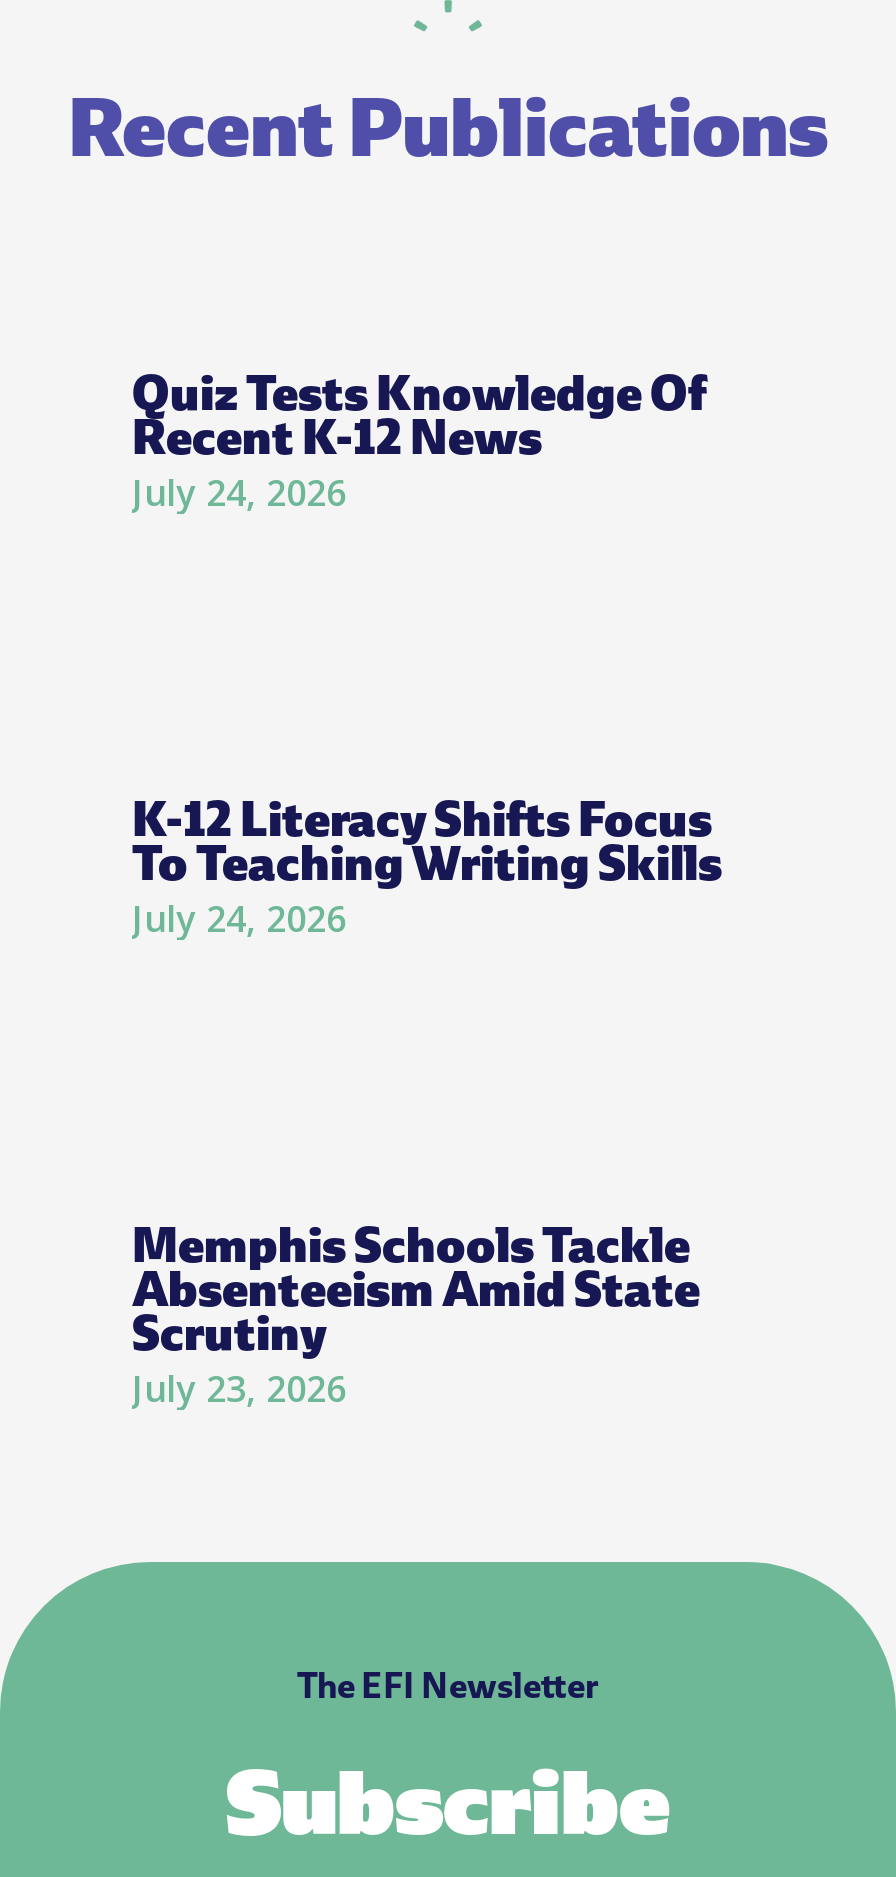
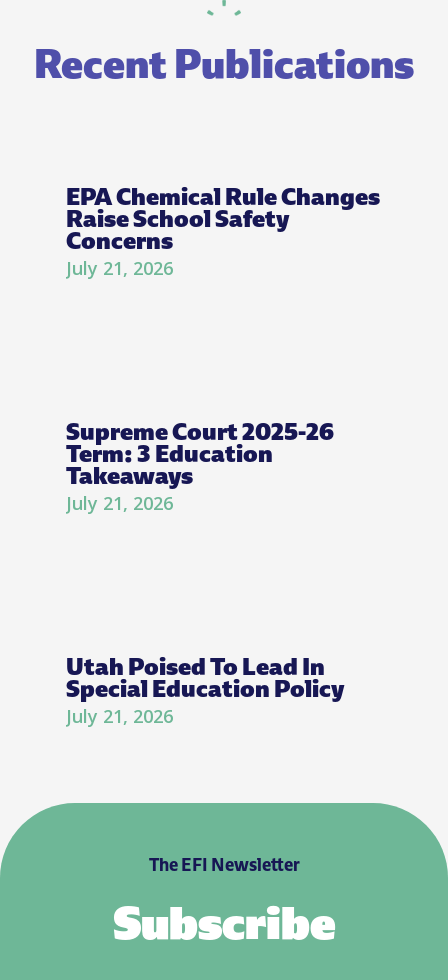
[132,360,706,516] Quiz Tests Knowledge Of | Recent K-12 News | July 24, 2026 -> [66,180,380,280] EPA Chemical Rule Changes | Raise School Safety | Concerns | July 21, 2026
[132,786,722,942] K-12 Literacy Shifts Focus | To Teaching Writing Skills | July 24, 2026 -> [66,415,334,515] Supreme Court 2025-26 | Term: 3 Education | Takeaways | July 21, 2026
[132,1212,700,1412] Memphis Schools Tackle | Absenteeism Amid State | Scrutiny | July 23, 2026 -> [66,650,344,728] Utah Poised To Lead In | Special Education Policy | July 21, 2026

